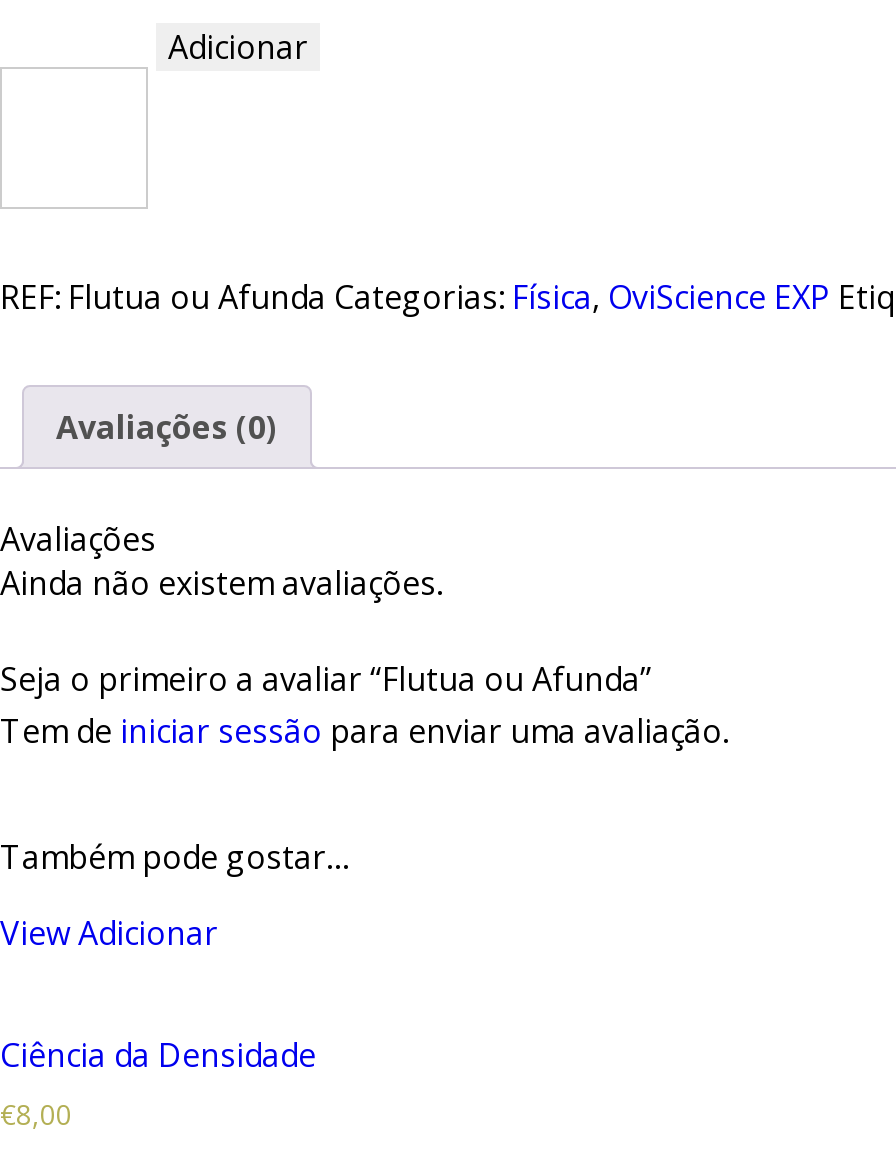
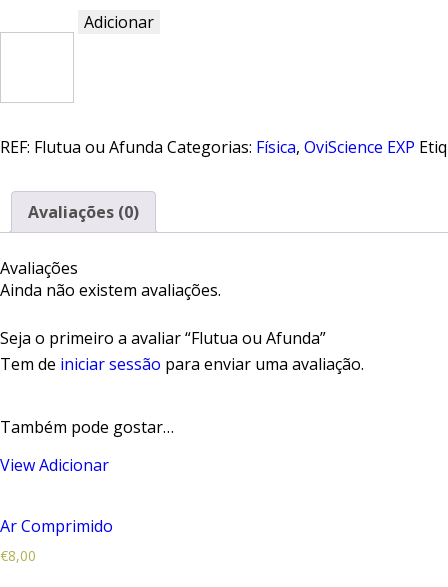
[0,1033,316,1077] Ciência da Densidade -> [0,515,113,537] Ar Comprimido

